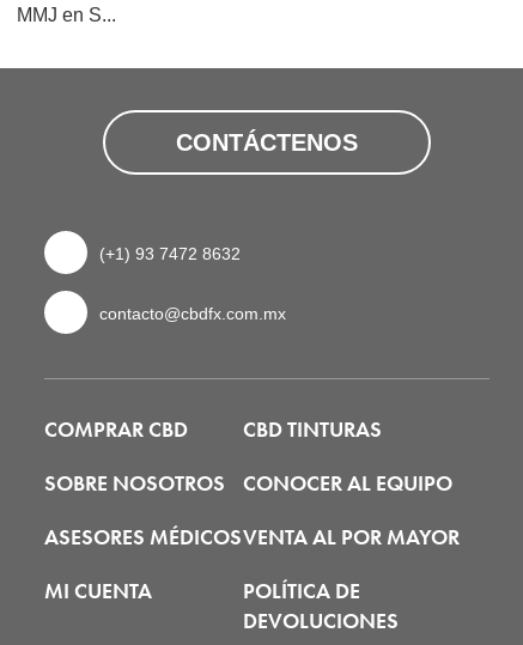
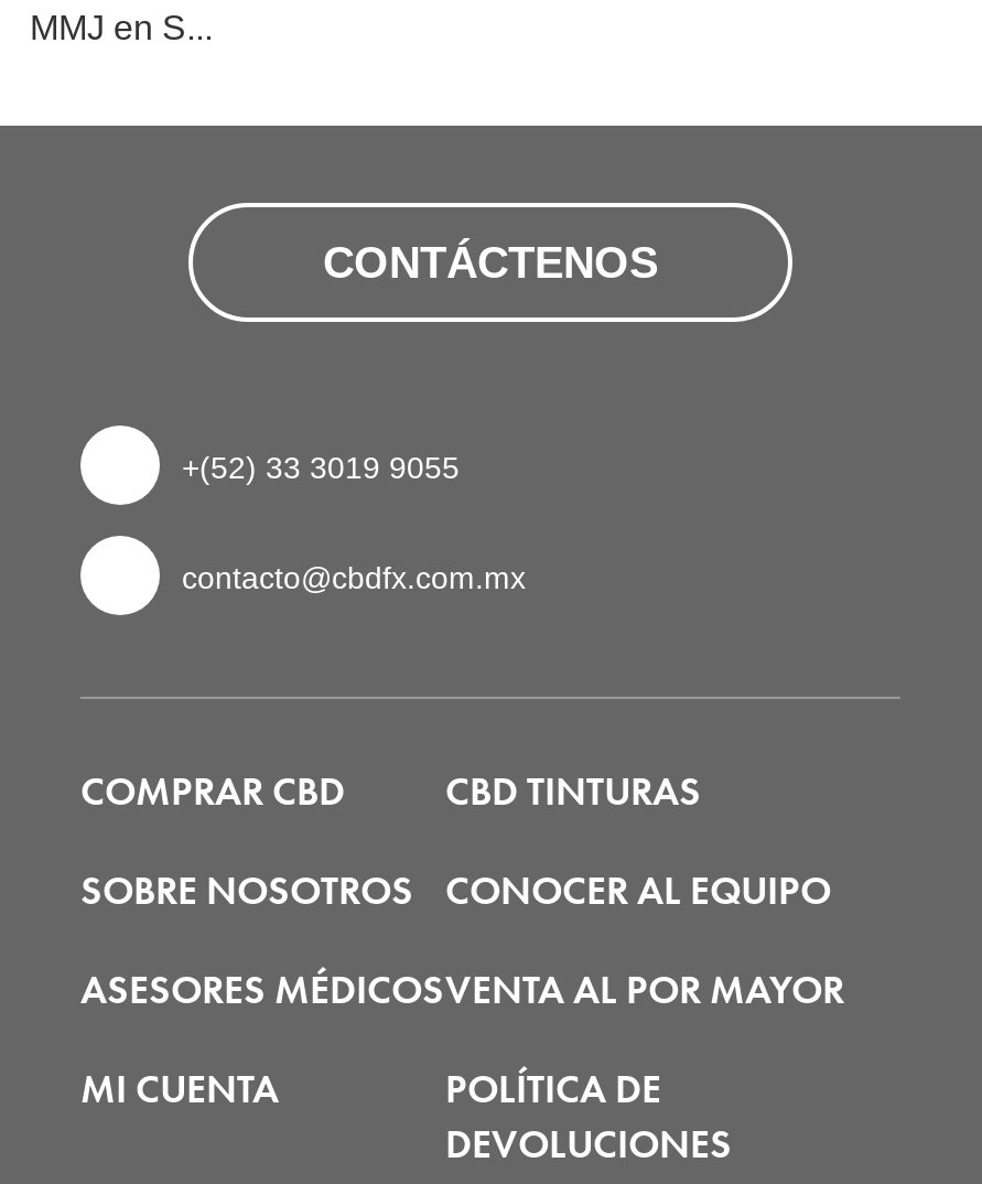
[99,244,241,263] (+1) 93 7472 8632 -> [182,450,460,485] +(52) 33 3019 9055

